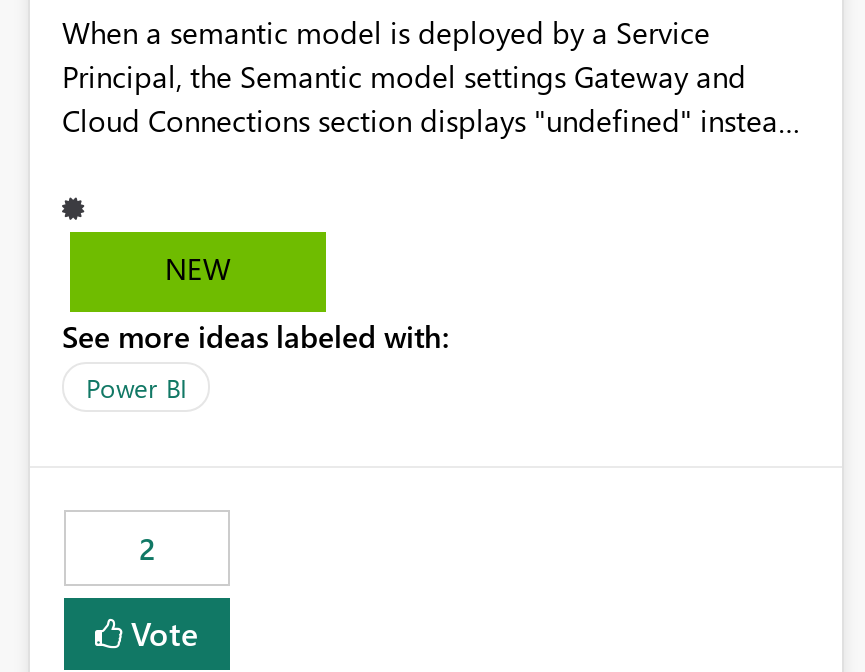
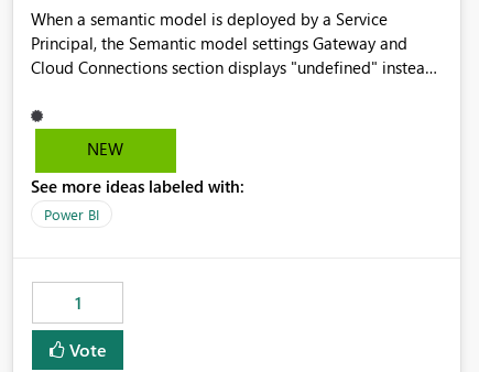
[139,529,155,569] 2 -> [74,292,81,314] 1

